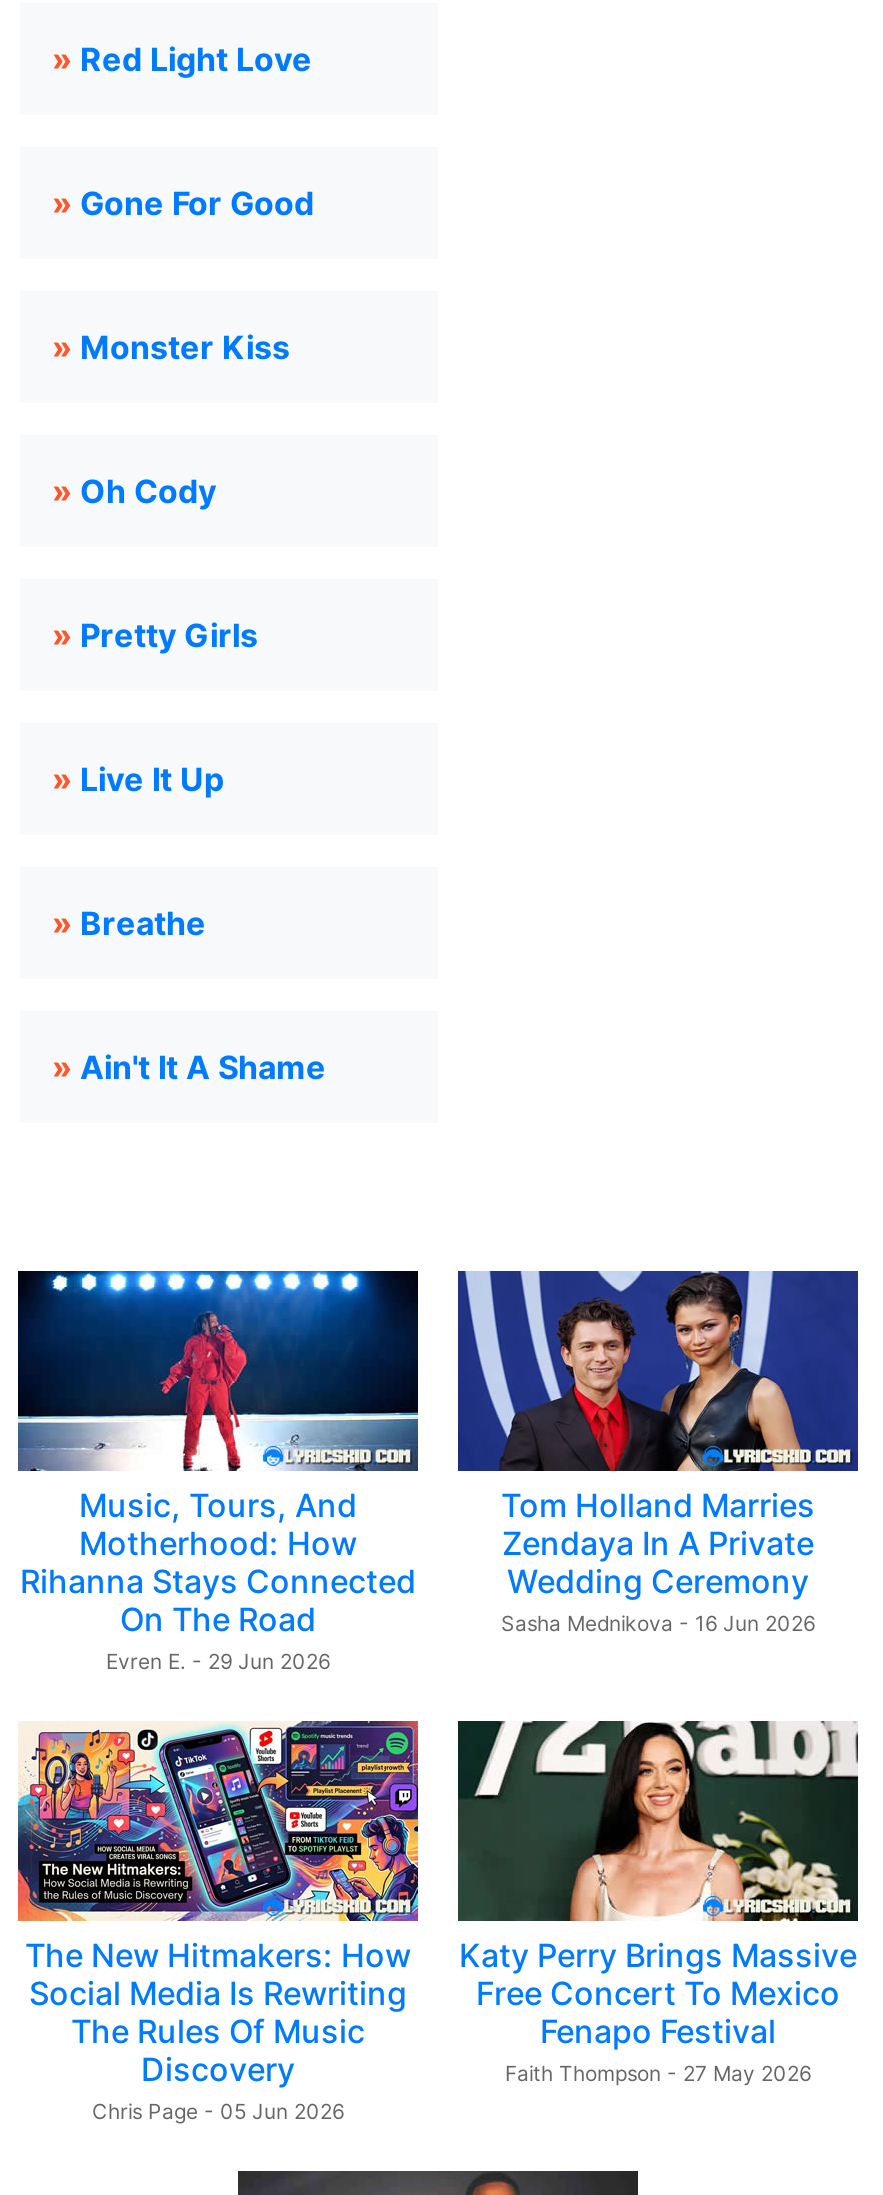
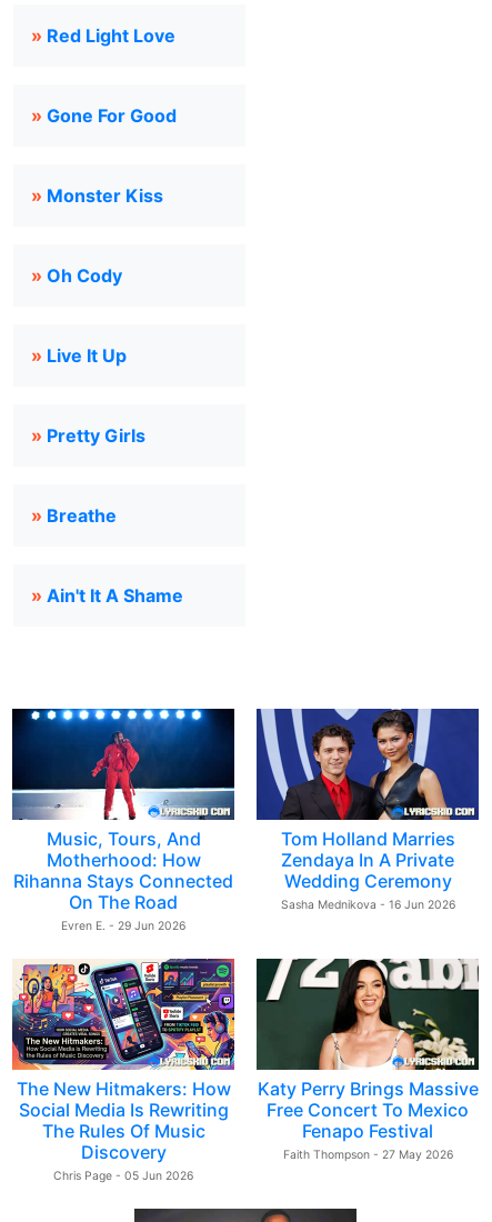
moved [52,615,258,655] -> [31,424,145,447]: » Pretty Girls
moved [52,759,224,799] -> [31,344,127,367]: » Live It Up

